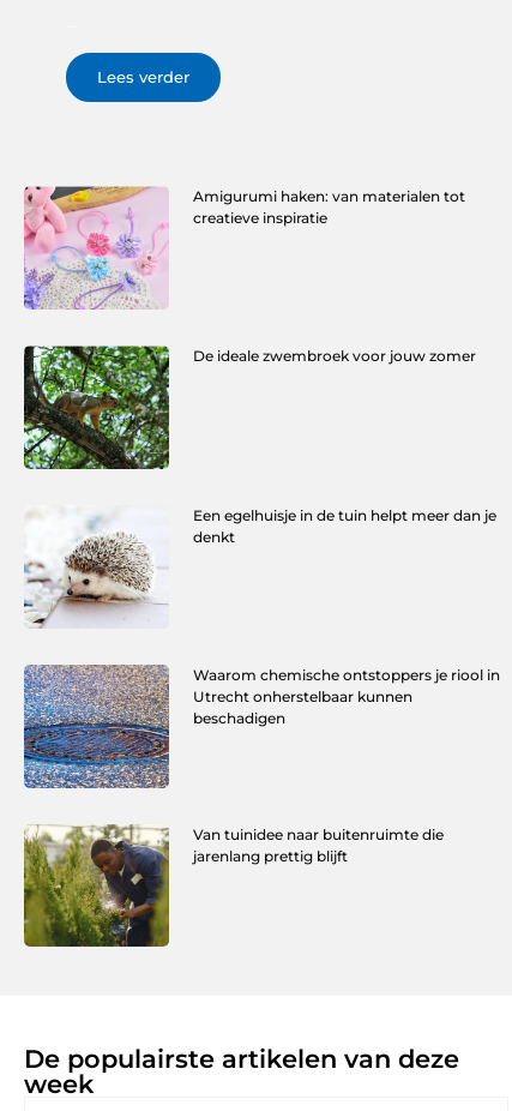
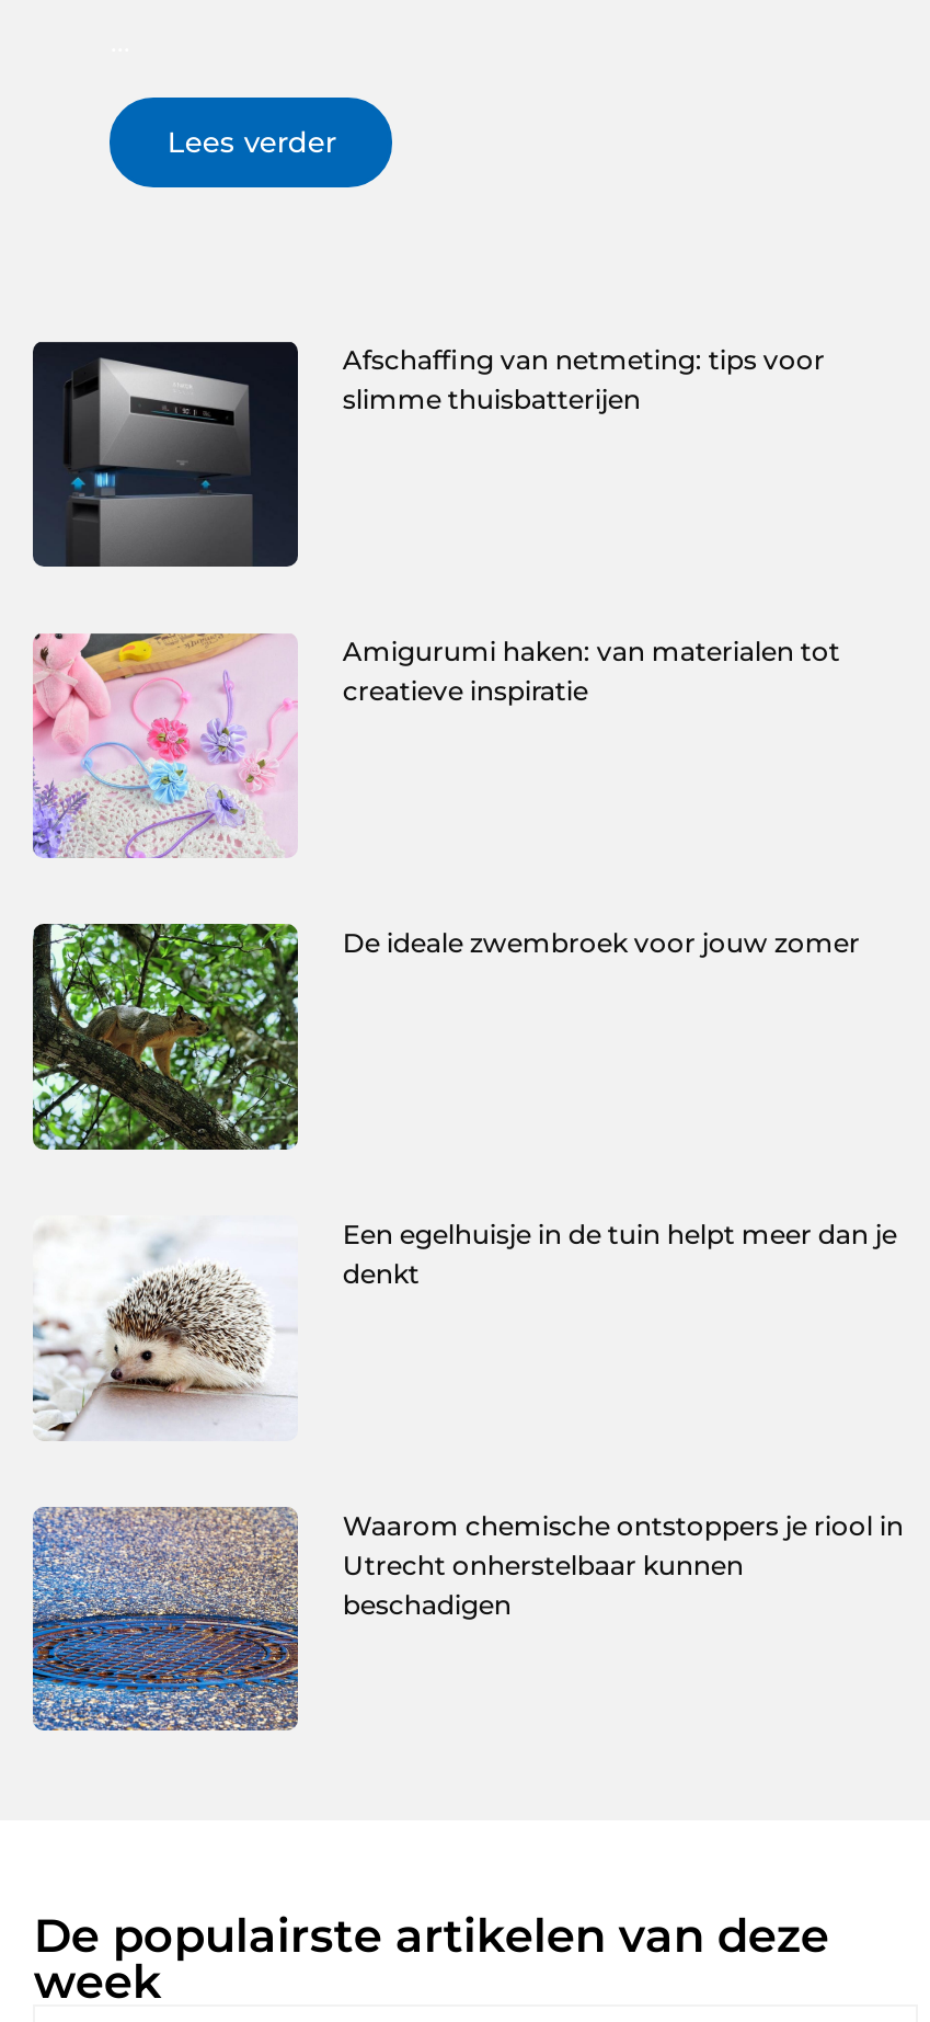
none -> [31,339,824,569] [image] | Afschaffing van netmeting: tips voor | slimme thuisbatterijen
moved [22,185,500,727] -> [28,630,903,1620]: [image] | Amigurumi haken: van materialen tot | creatieve inspiratie | ... | Utrecht onherstelbaar kunnen | beschadigen
[23,825,444,948] [image] | Van tuinidee naar buitenruimte die | jarenlang prettig blijft -> none

